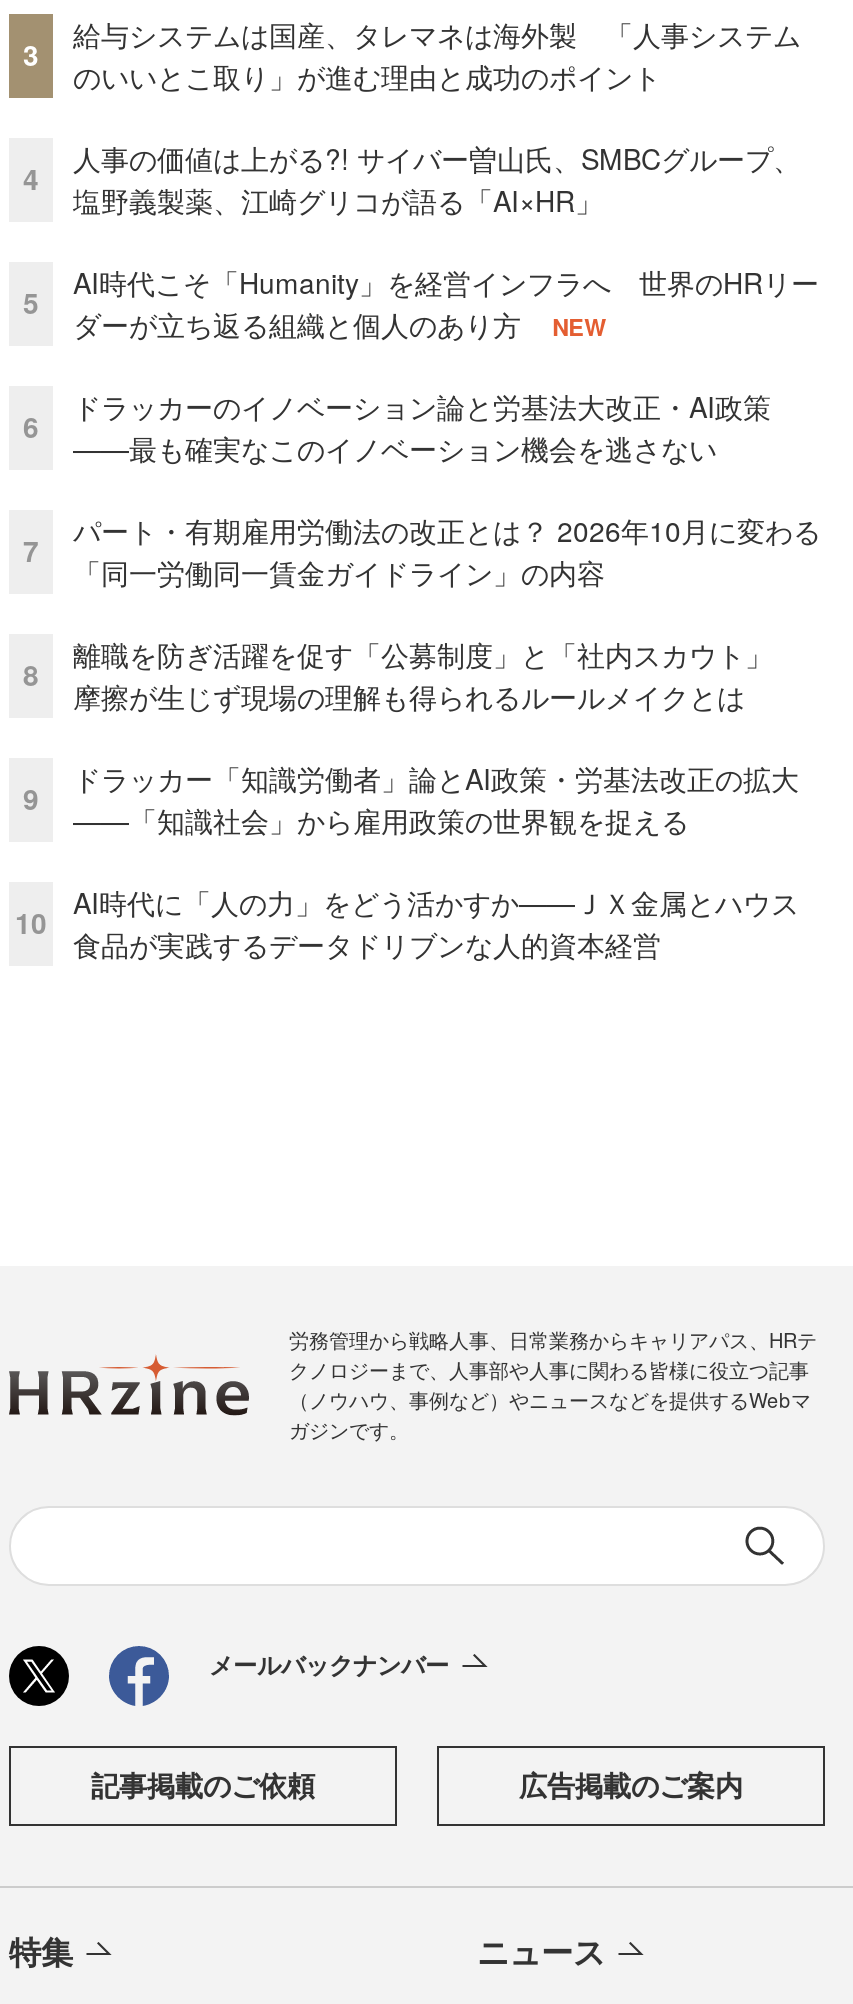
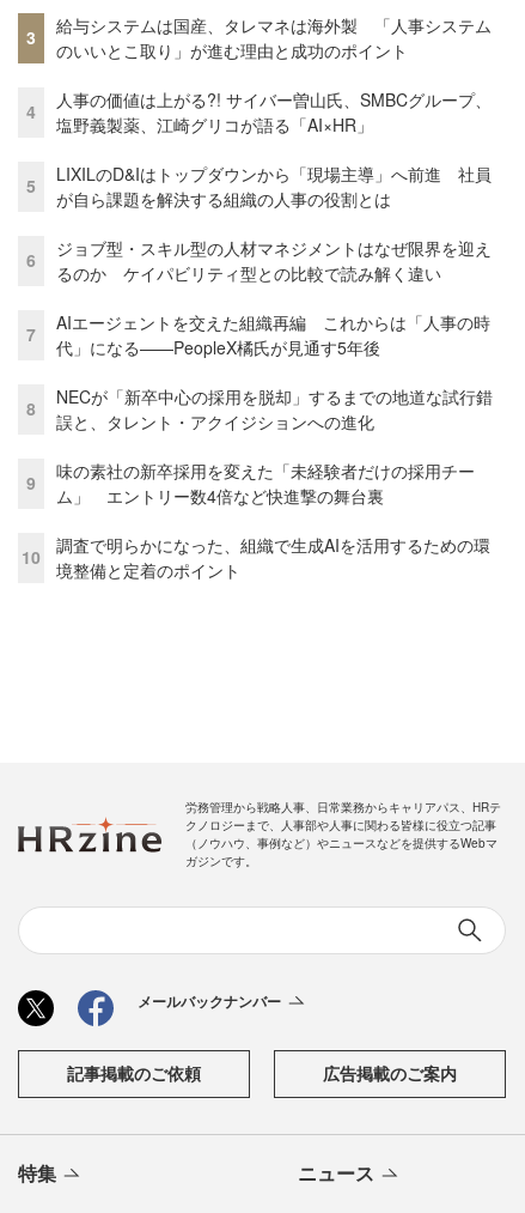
[73,261,819,343] AI時代こそ「Humanity」を経営インフラへ 世界のHRリー | ダーが立ち返る組織と個人のあり方 | NEW -> [56,161,492,210] LIXILのD&Iはトップダウンから「現場主導」へ前進 社員 | が自ら課題を解決する組織の人事の役割とは
[73,385,771,467] ドラッカーのイノベーション論と労基法大改正・AI政策 | ——最も確実なこのイノベーション機会を逃さない -> [56,235,492,284] ジョブ型・スキル型の人材マネジメントはなぜ限界を迎え | るのか ケイパビリティ型との比較で読み解く違い
[73,509,821,591] パート・有期雇用労働法の改正とは？ 2026年10月に変わる | 「同一労働同一賃金ガイドライン」の内容 -> [56,310,490,359] AIエージェントを交えた組織再編 これからは「人事の時 | 代」になる——PeopleX橘氏が見通す5年後
[73,633,801,715] 離職を防ぎ活躍を促す「公募制度」と「社内スカウト」 | 摩擦が生じず現場の理解も得られるルールメイクとは -> [56,384,493,433] NECが「新卒中心の採用を脱却」するまでの地道な試行錯 | 誤と、タレント・アクイジションへの進化
[73,757,799,839] ドラッカー「知識労働者」論とAI政策・労基法改正の拡大 | ——「知識社会」から雇用政策の世界観を捉える -> [56,458,475,507] 味の素社の新卒採用を変えた「未経験者だけの採用チー | ム」 エントリー数4倍など快進撃の舞台裏
[73,881,799,963] AI時代に「人の力」をどう活かすか——ＪＸ金属とハウス | 食品が実践するデータドリブンな人的資本経営 -> [56,532,490,581] 調査で明らかになった、組織で生成AIを活用するための環 | 境整備と定着のポイント

